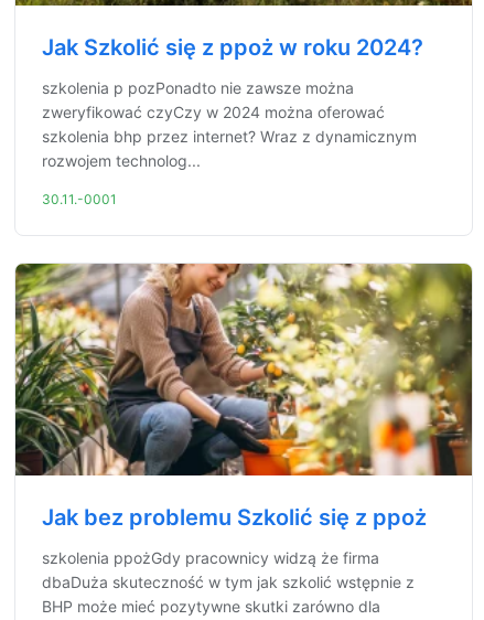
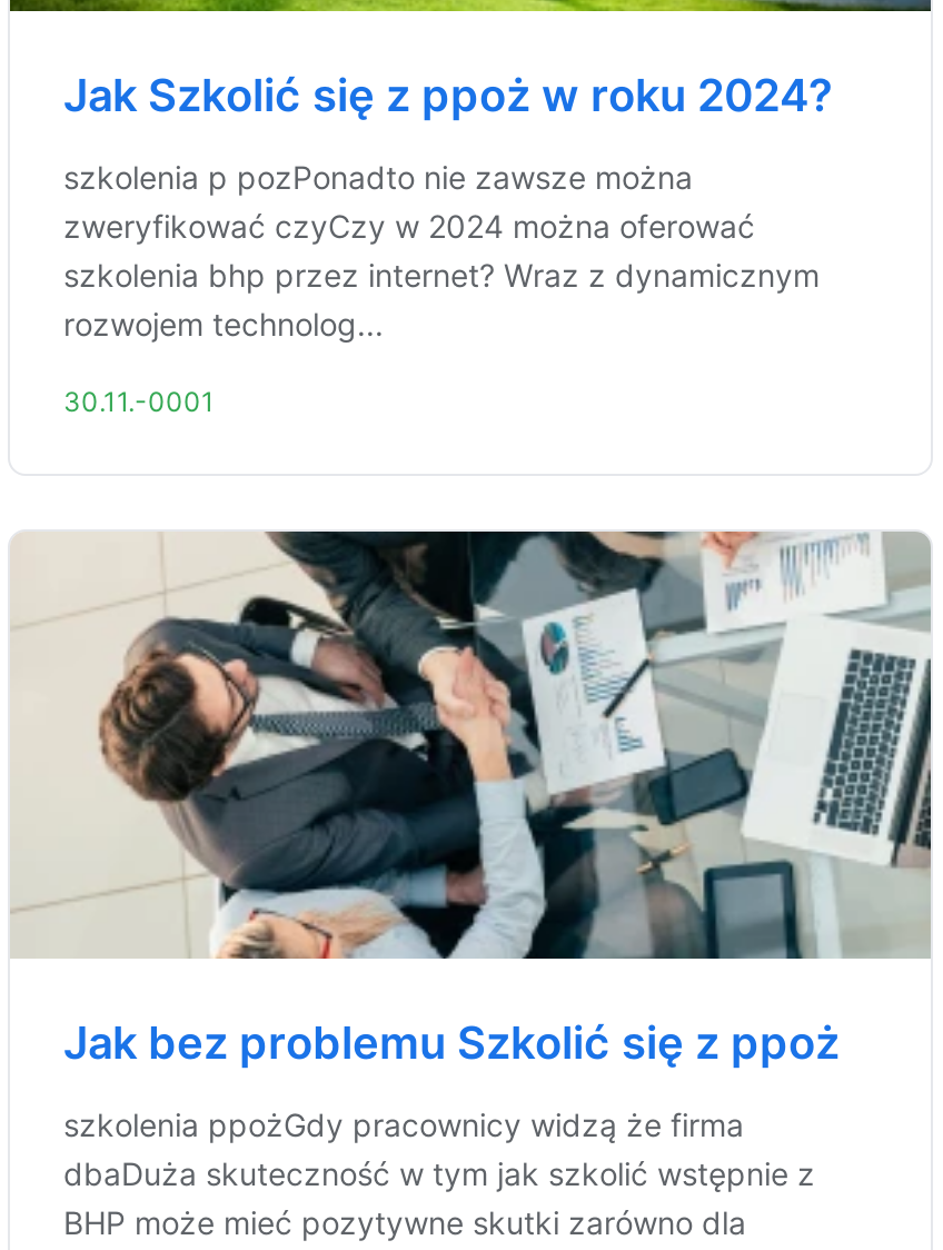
[14,263,473,477] [image] -> [10,529,931,961] [image]

